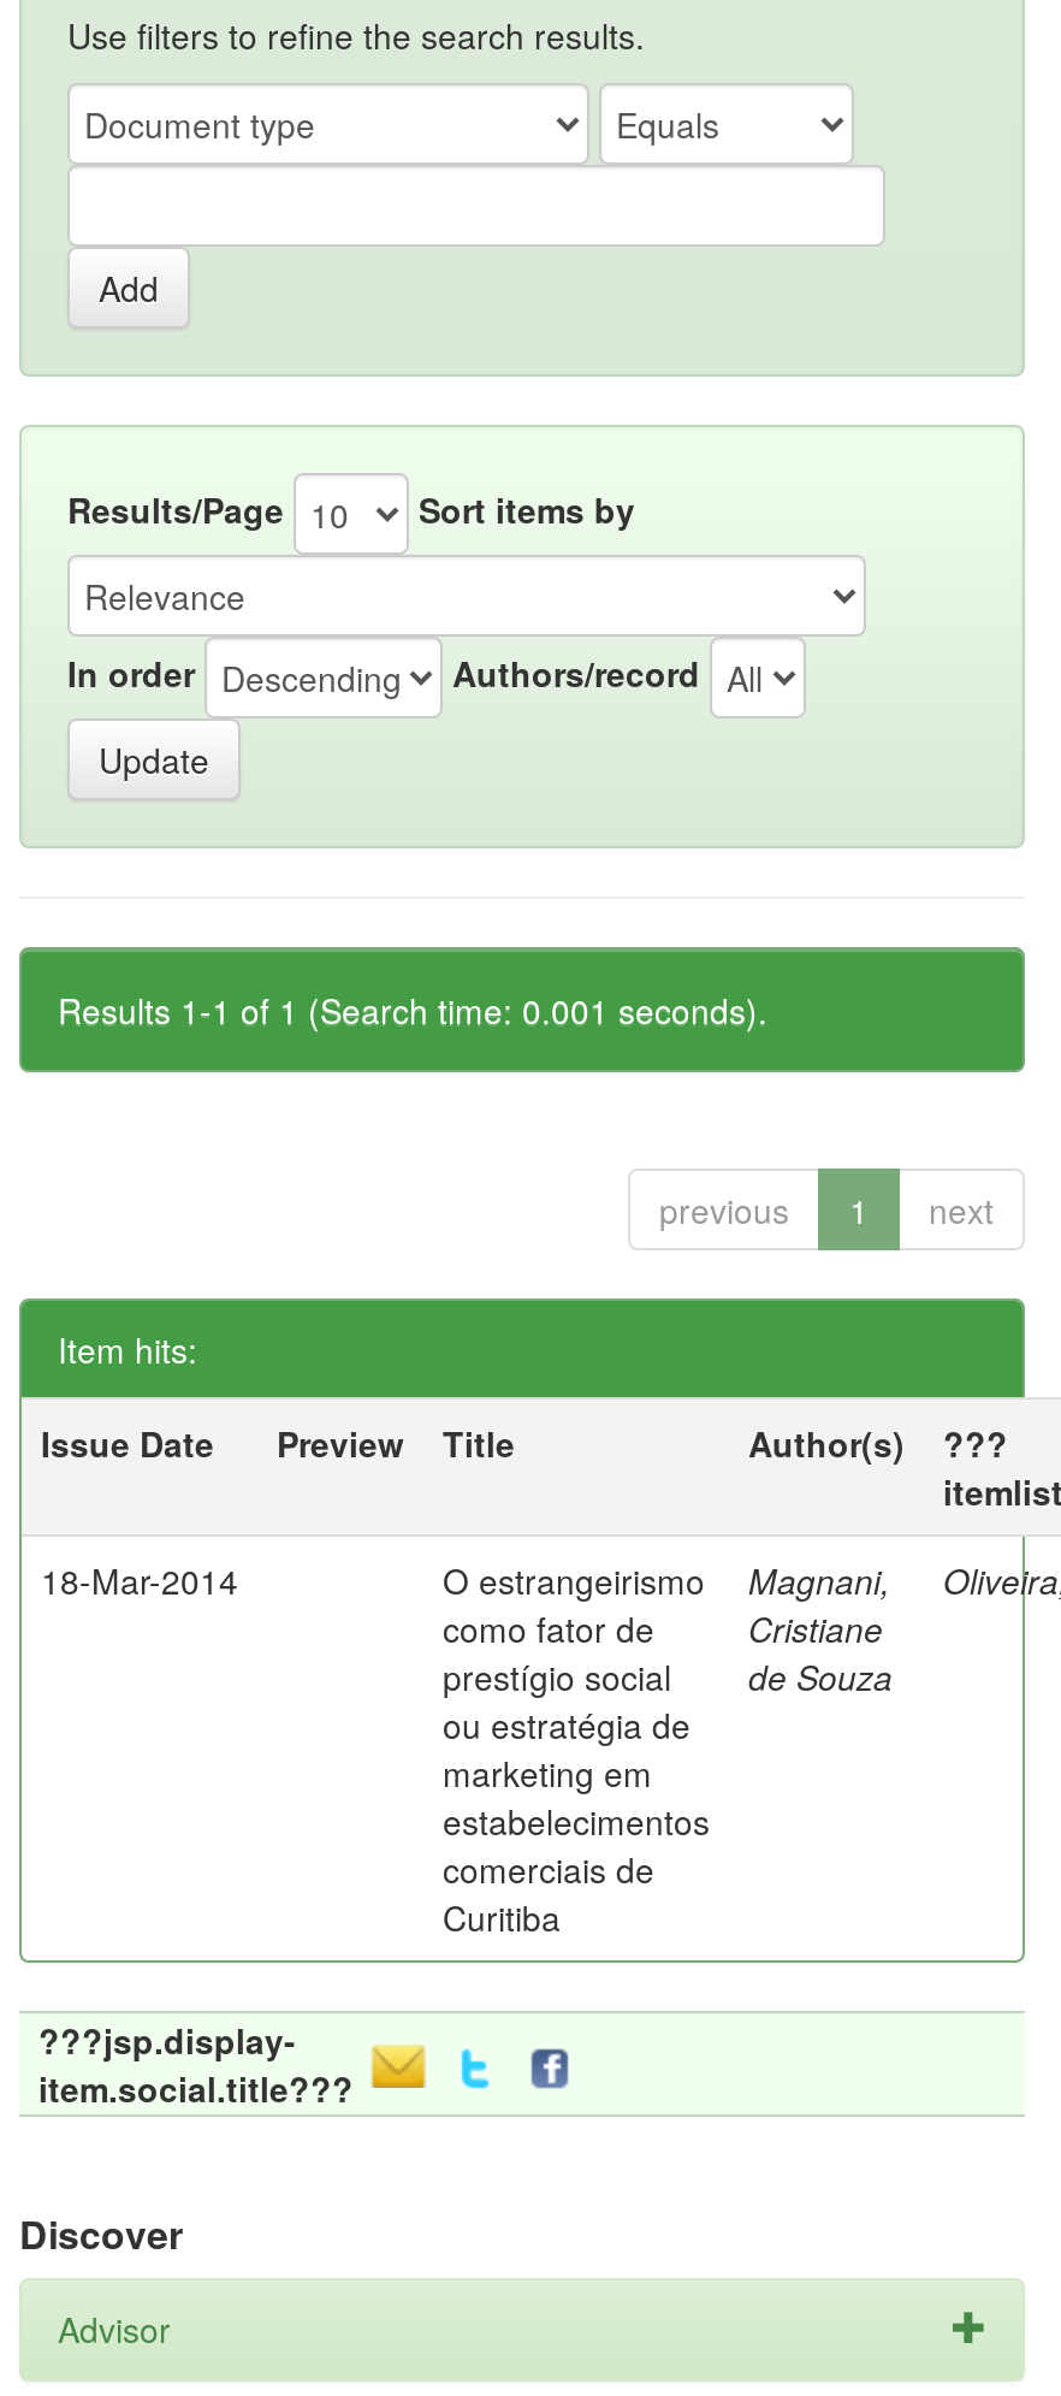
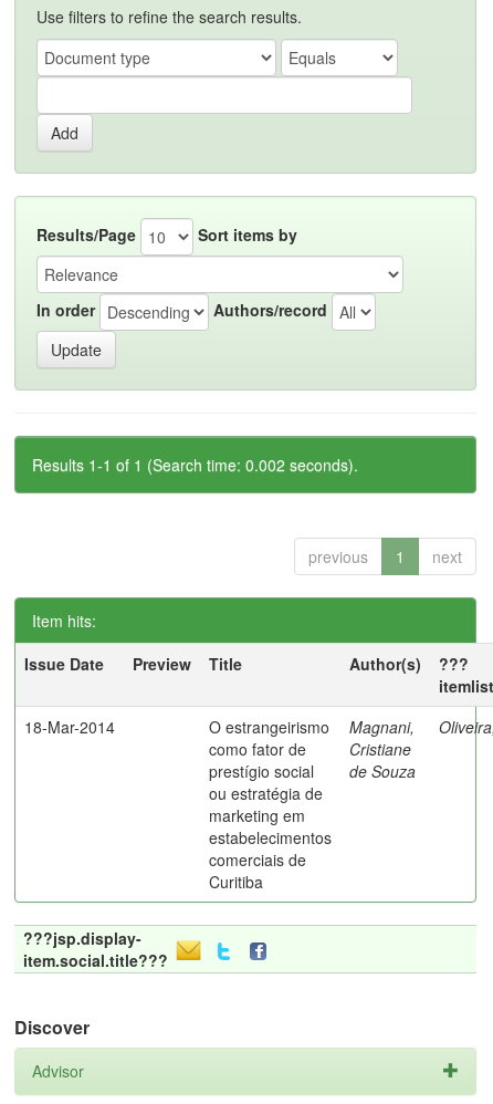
[58,986,767,1034] Results 1-1 of 1 (Search time: 0.001 seconds). -> [32,454,358,476] Results 1-1 of 1 (Search time: 0.002 seconds).

